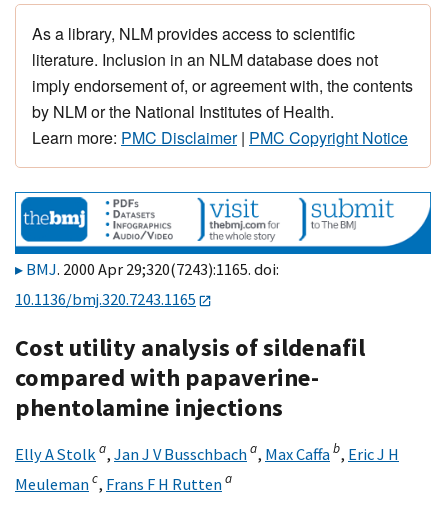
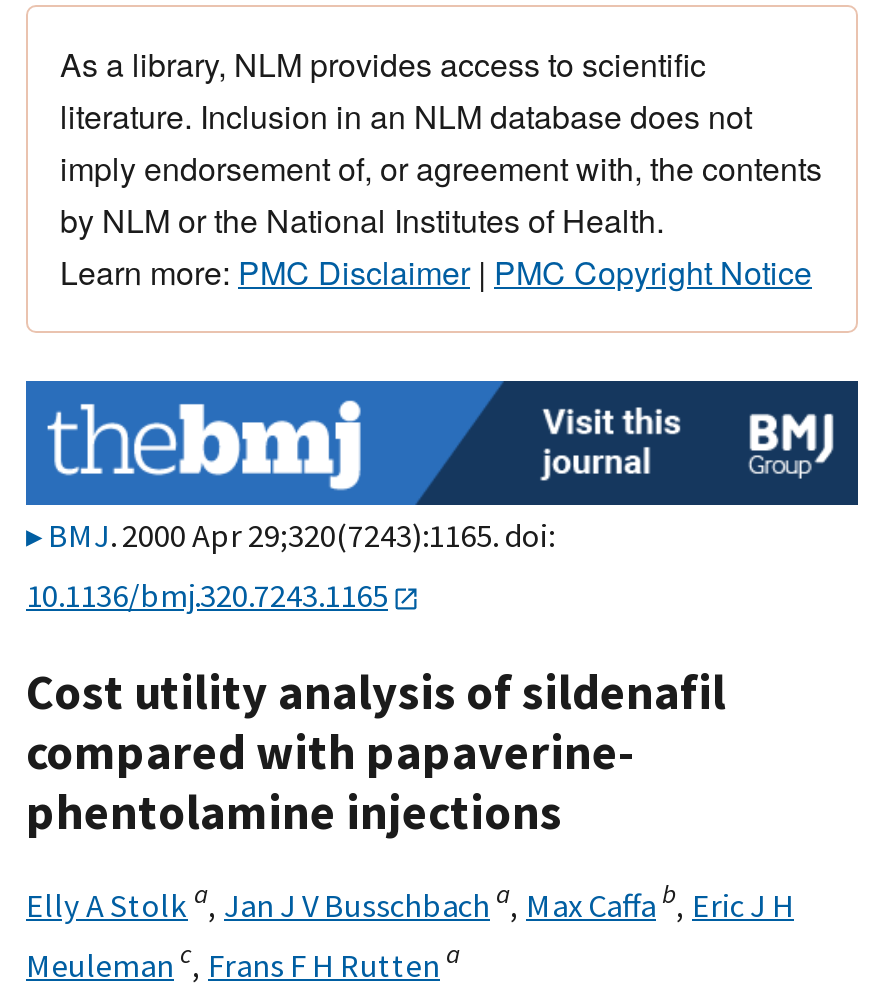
[15,191,432,254] [image] -> [26,379,860,505] [image]

